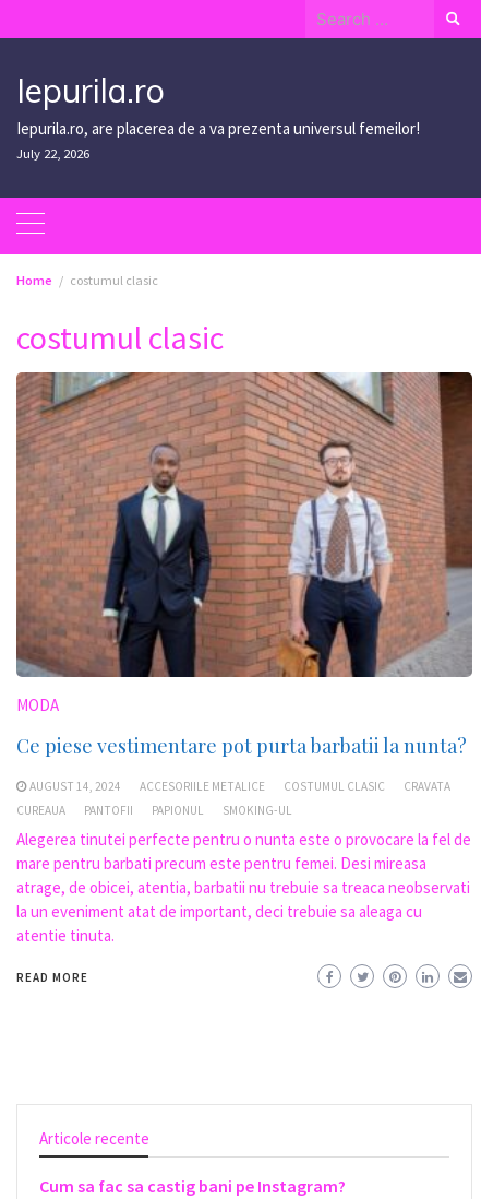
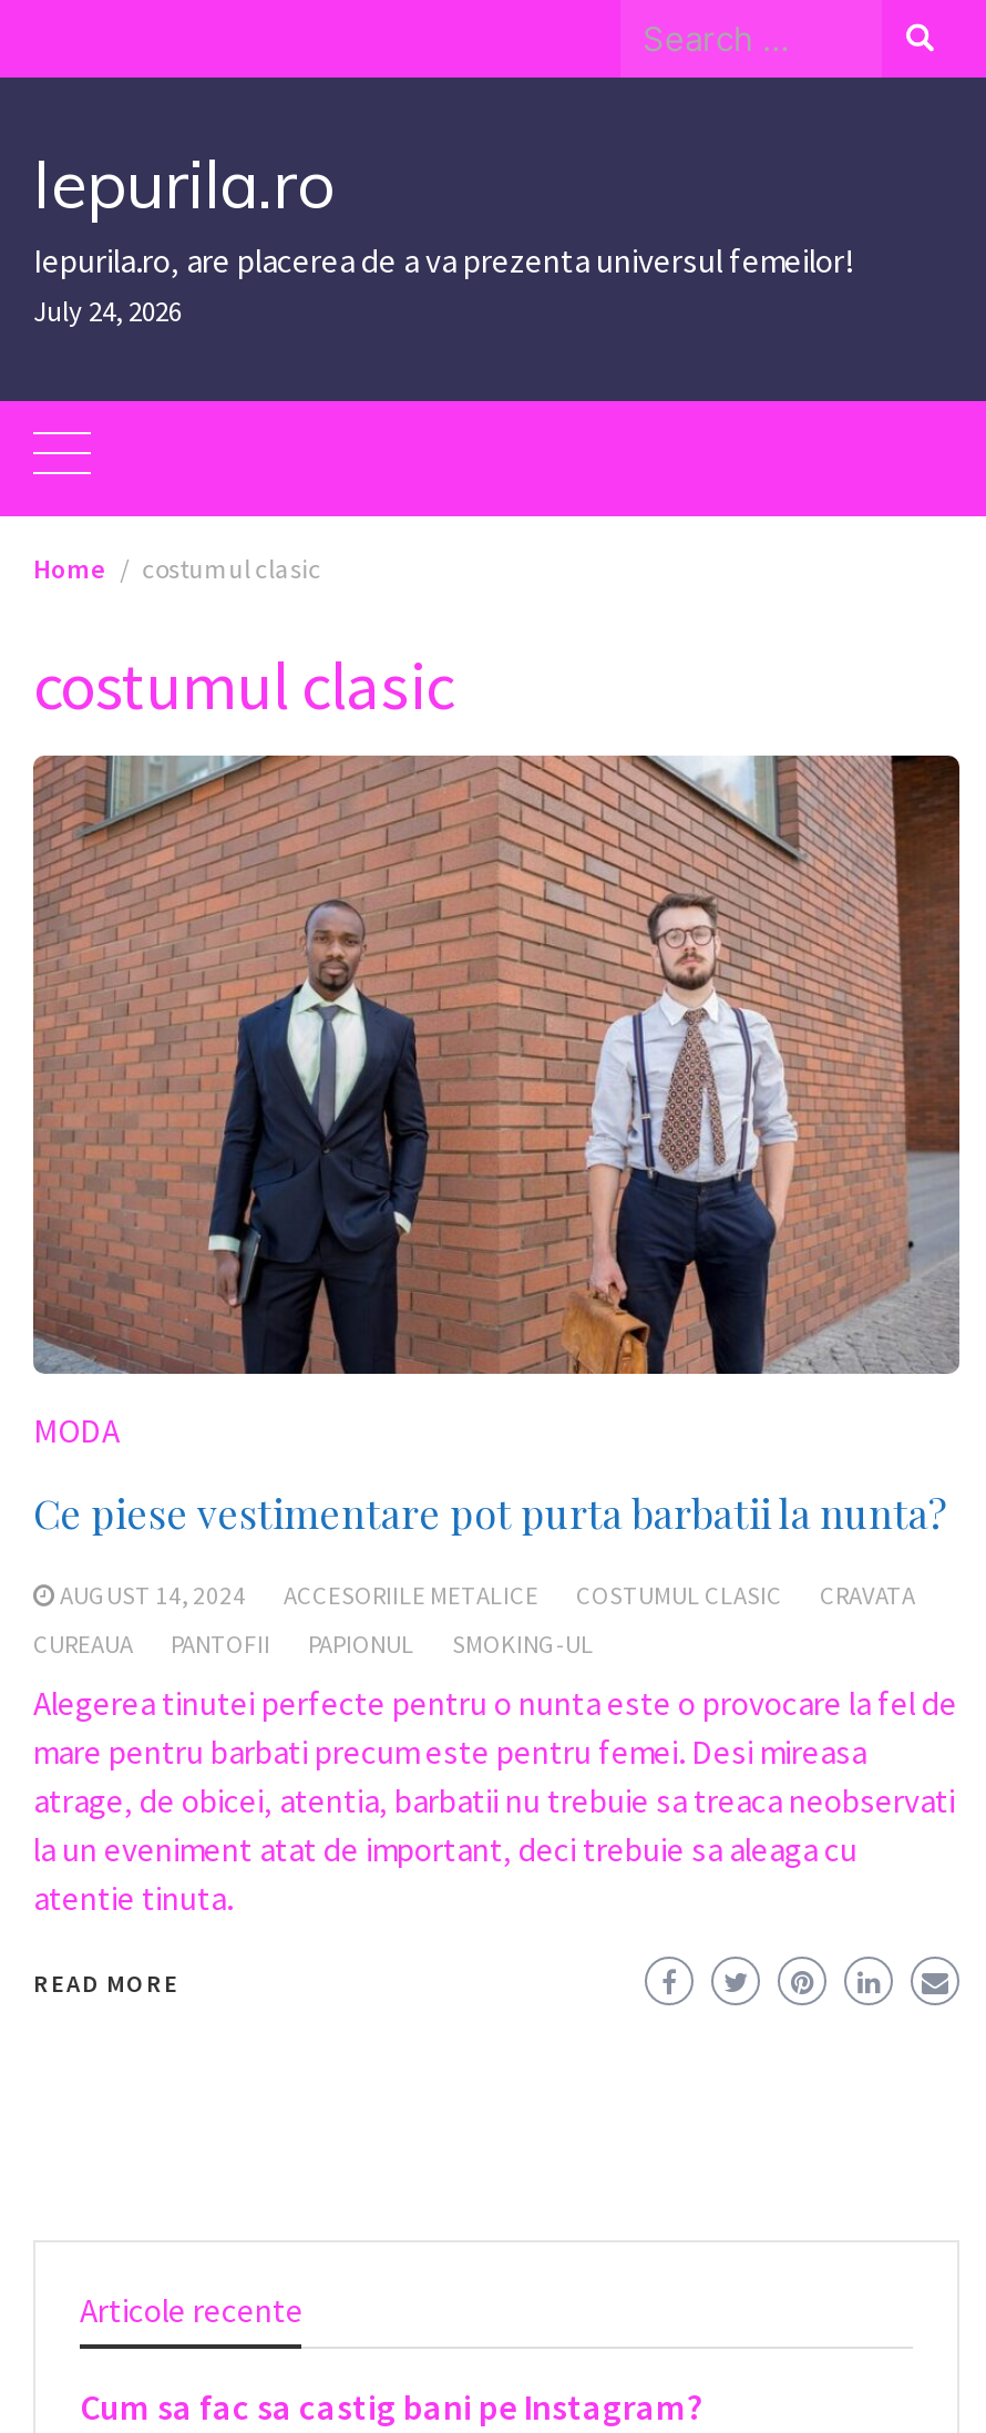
[16,144,89,162] July 22, 2026 -> [33,292,182,328] July 24, 2026

